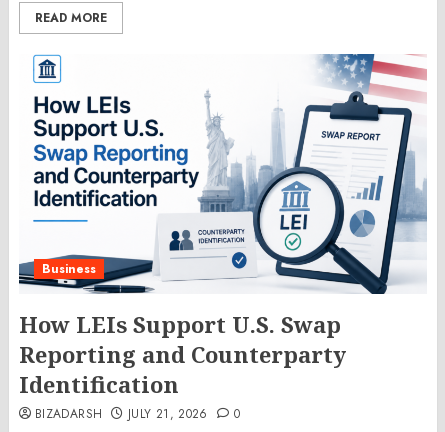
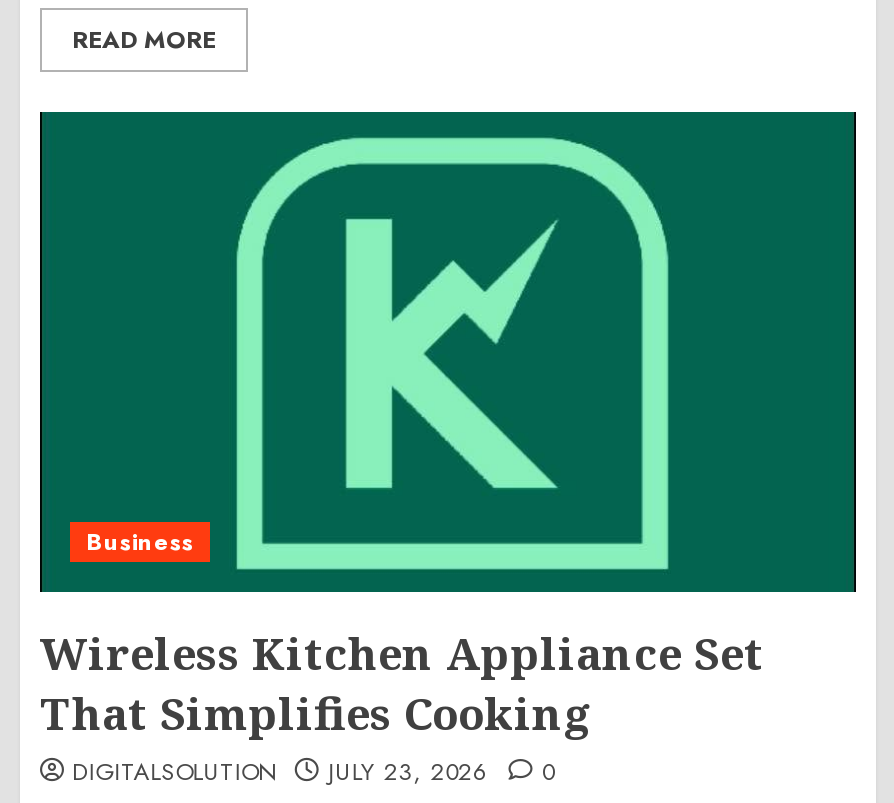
[18,53,427,423] [image] | How LEIs Support U.S. Swap | Reporting and Counterparty | Identification | BIZADARSH | JULY 21, 2026 -> [38,110,858,790] [image] | Wireless Kitchen Appliance Set | That Simplifies Cooking | DIGITALSOLUTION | JULY 23, 2026

